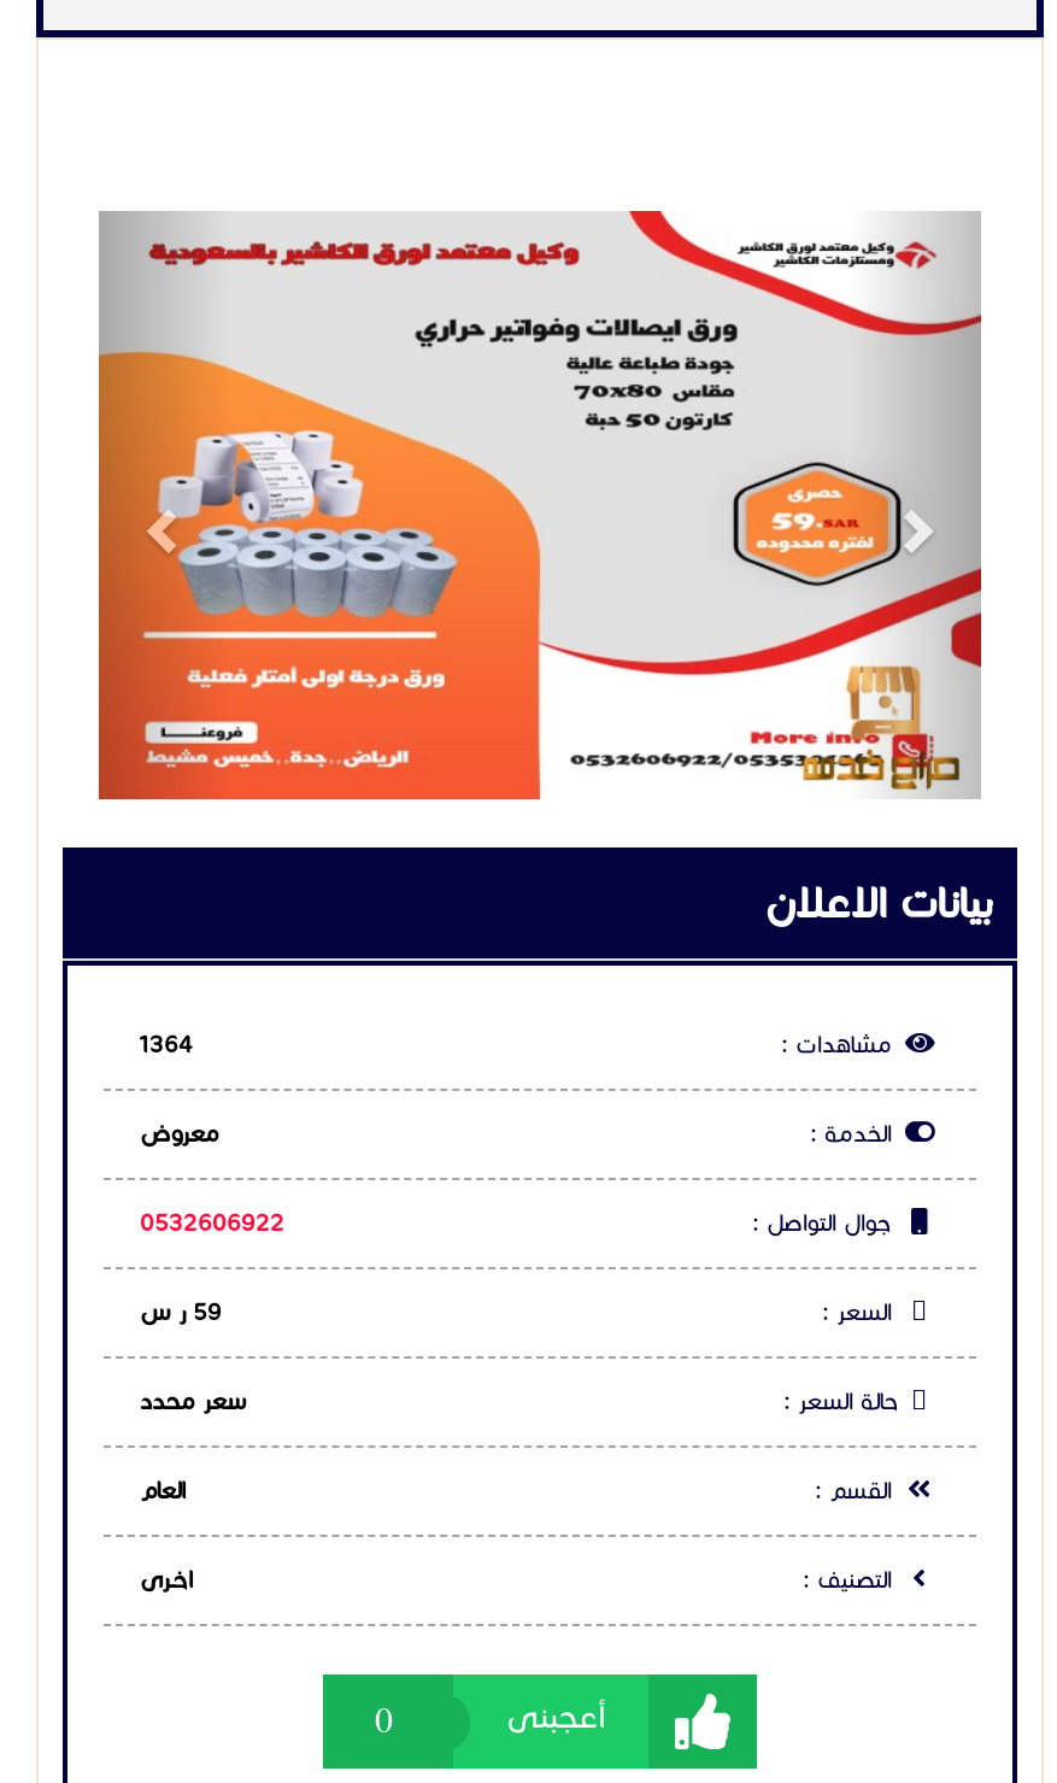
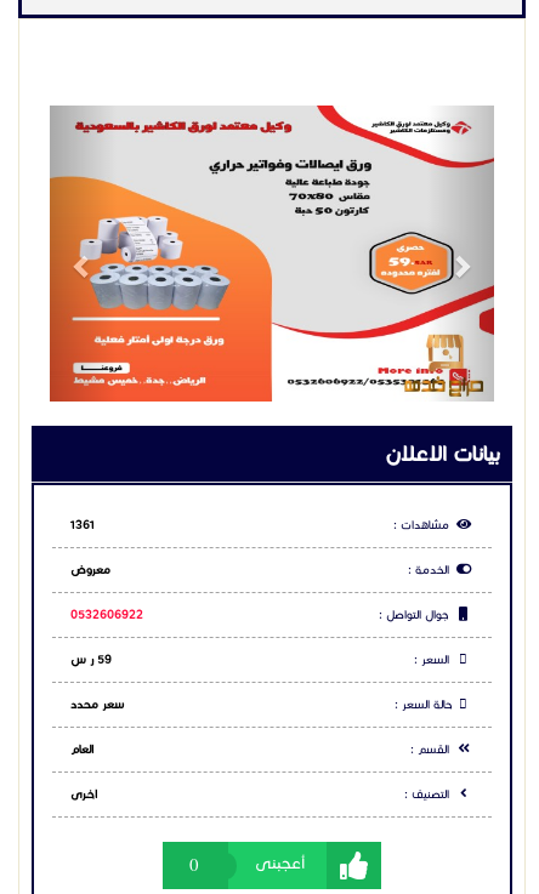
[140,1030,193,1059] 1364 -> [70,518,95,532] 1361

